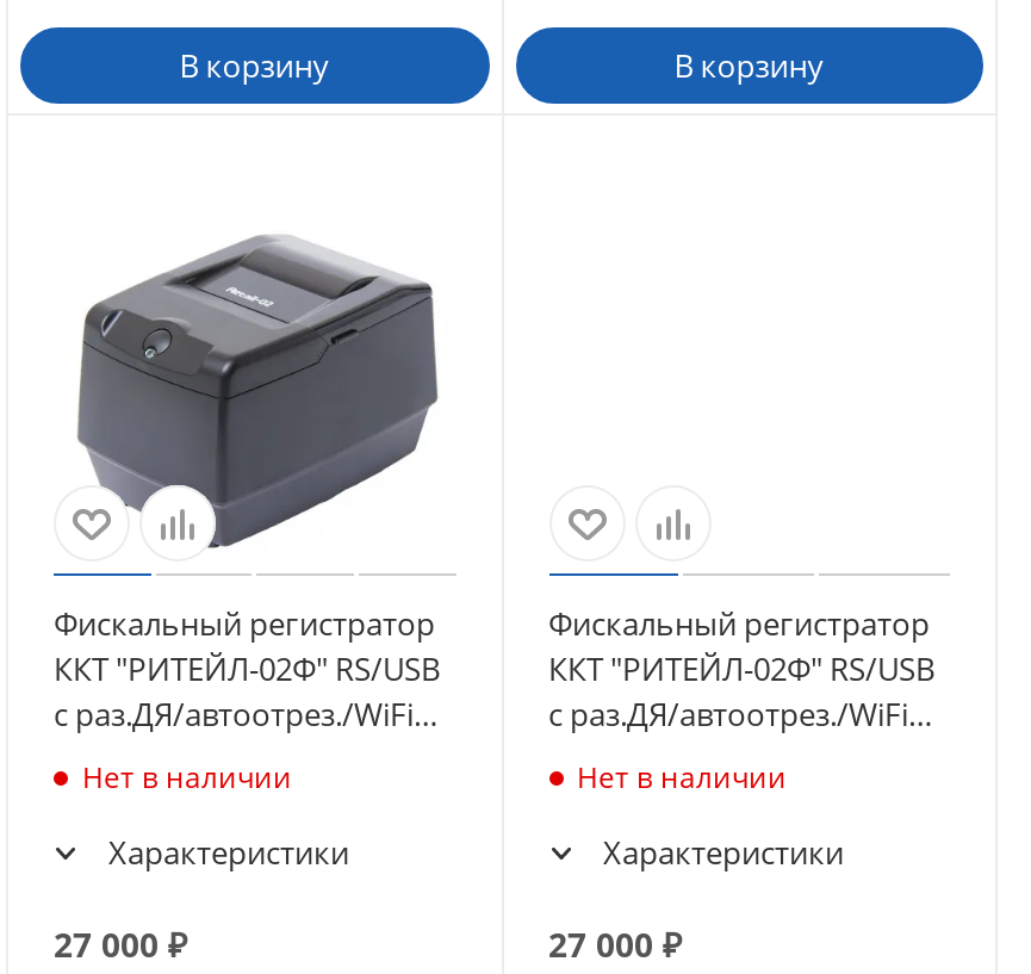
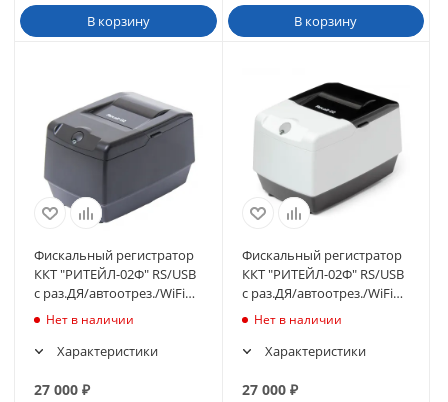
none -> [254,81,401,216] [image]

